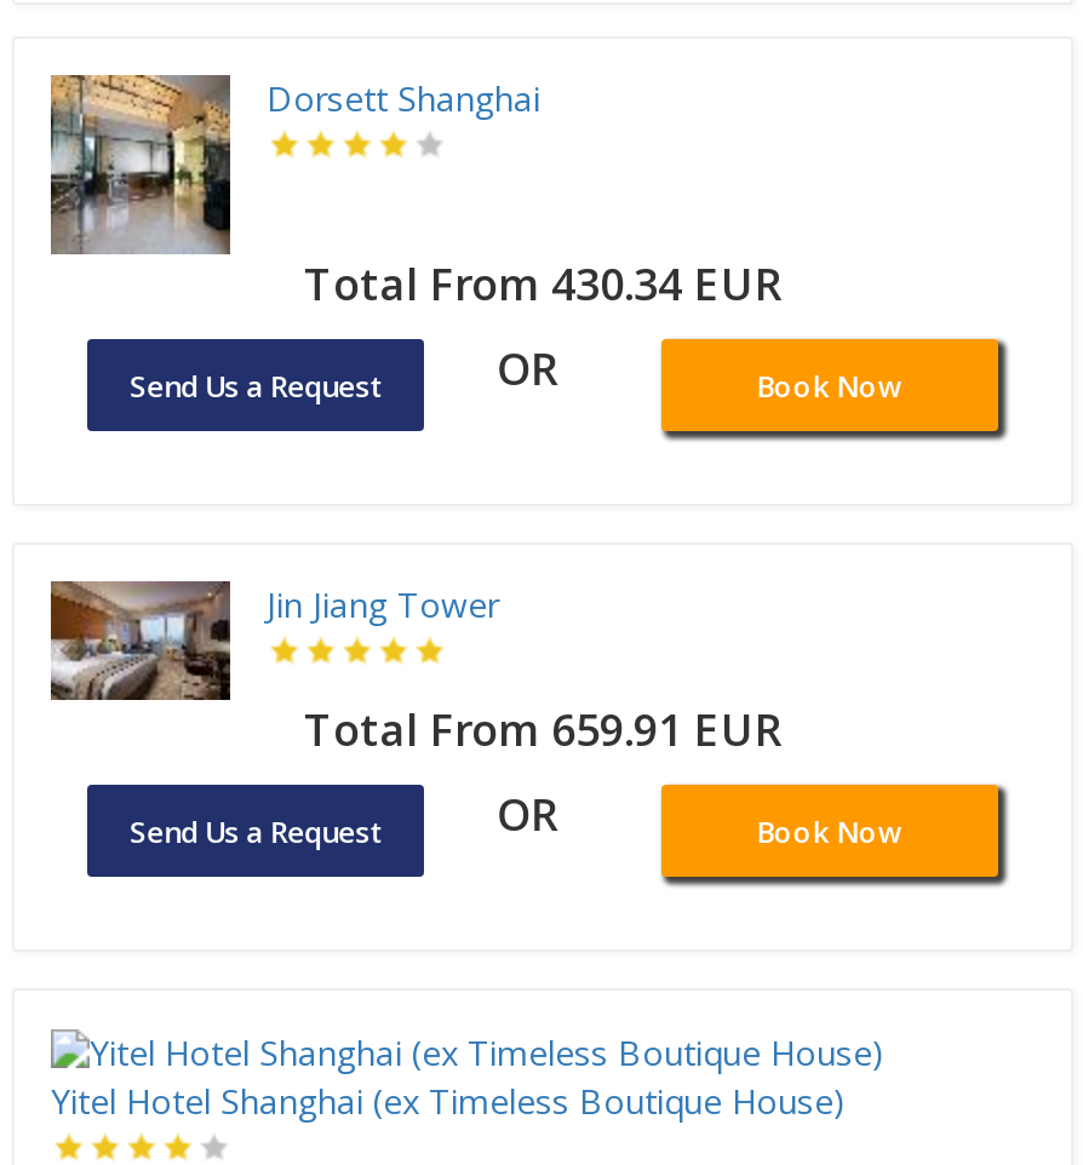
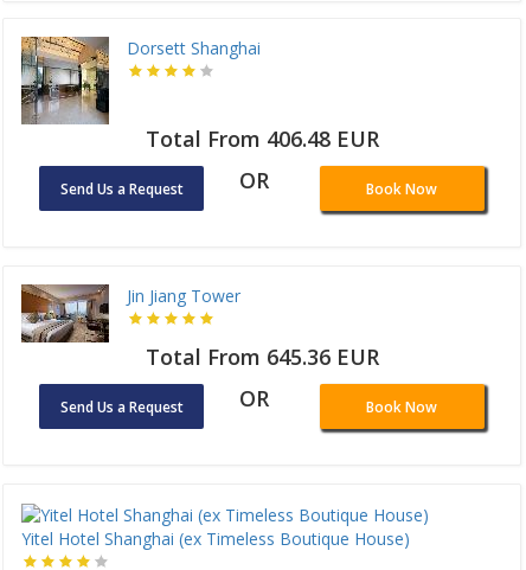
[304,255,781,313] Total From 430.34 EUR -> [145,125,379,153] Total From 406.48 EUR
[304,700,781,758] Total From 659.91 EUR -> [145,343,379,371] Total From 645.36 EUR

